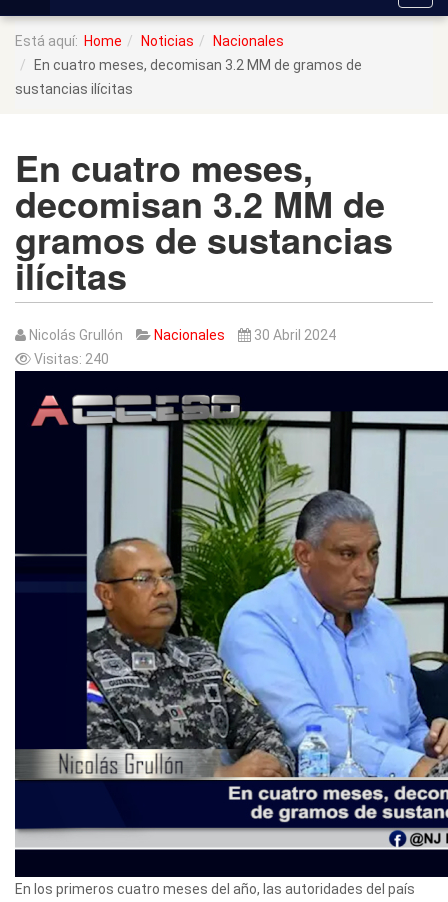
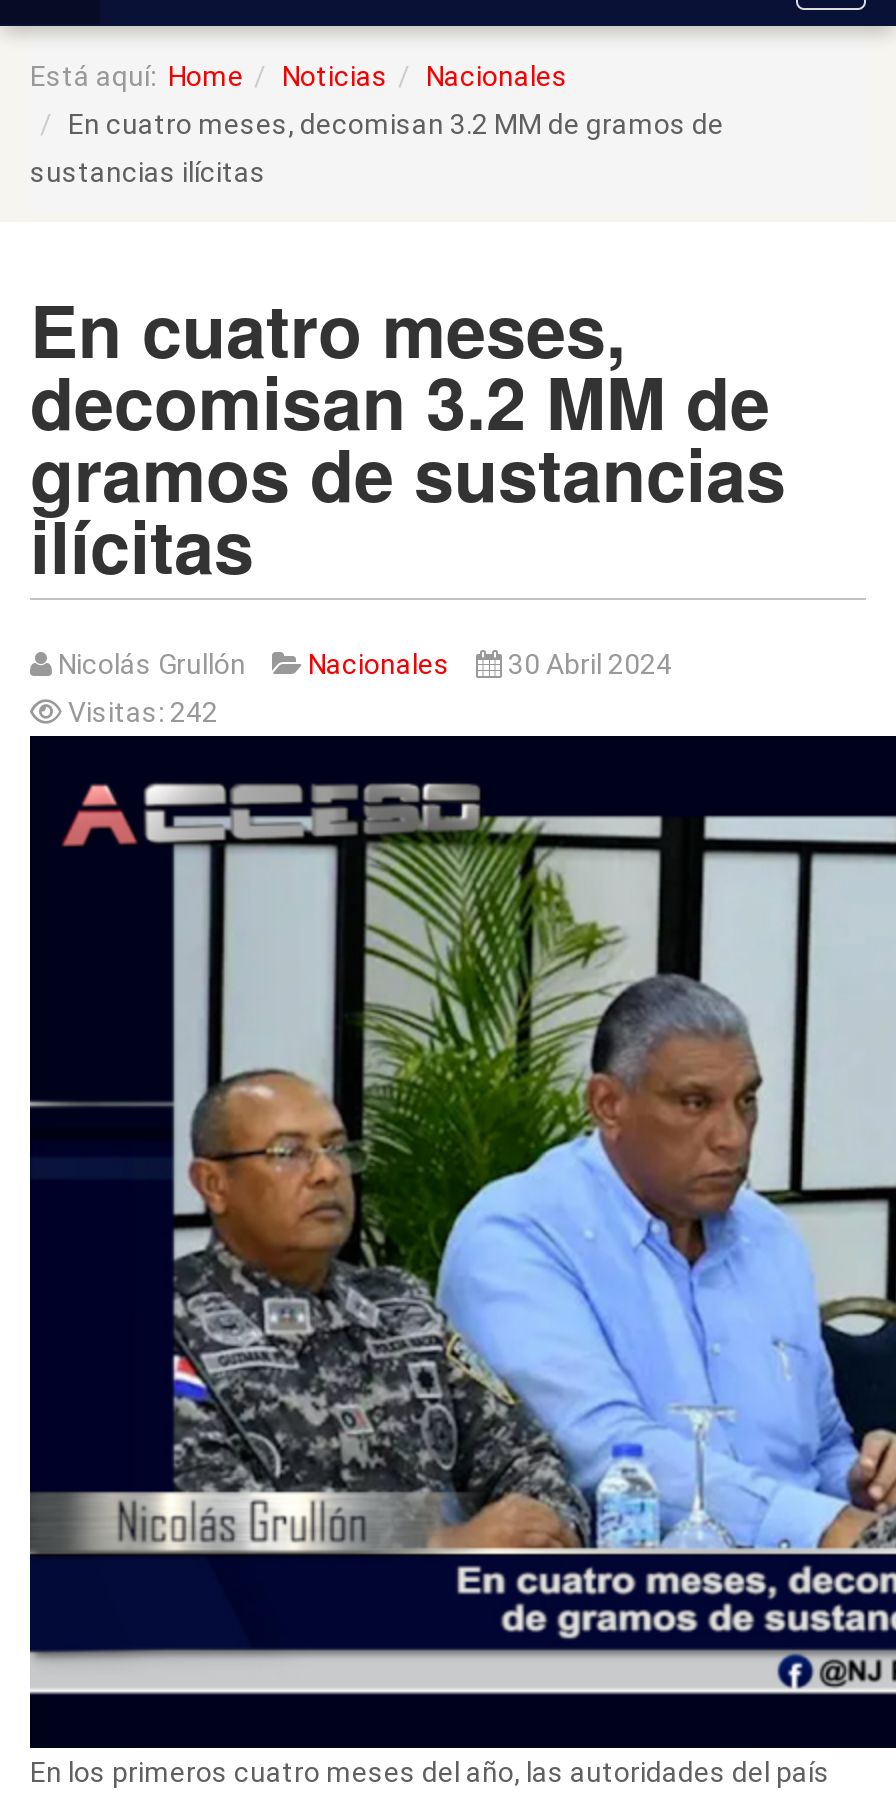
[34,351,109,367] Visitas: 240 -> [68,696,218,728] Visitas: 242

